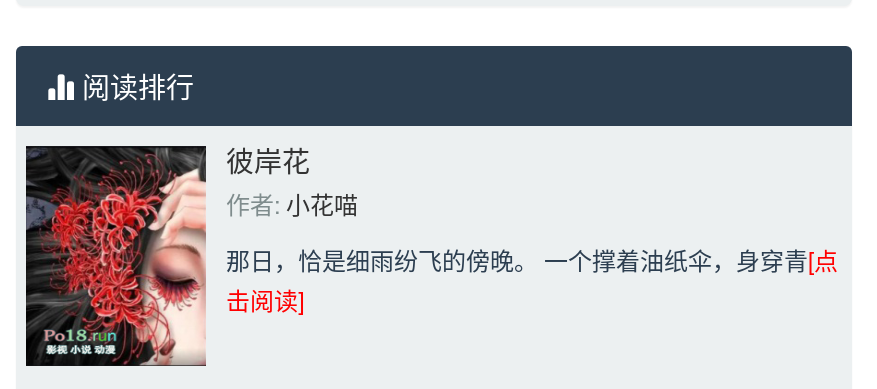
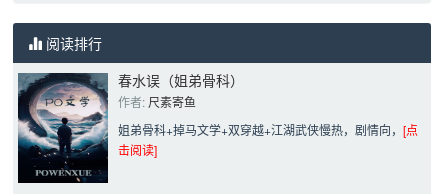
[24,140,358,368] [image] | 彼岸花 | 作者:小花喵 -> [17,70,244,184] [image] | 春水误（姐弟骨科） | 作者:尺素寄鱼
[226,242,838,276] 那日，恰是细雨纷飞的傍晚。 一个撑着油纸伞，身穿青[点 -> [118,121,418,138] 姐弟骨科+掉马文学+双穿越+江湖武侠慢热，剧情向，[点

